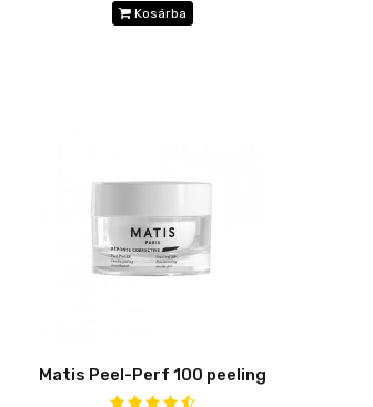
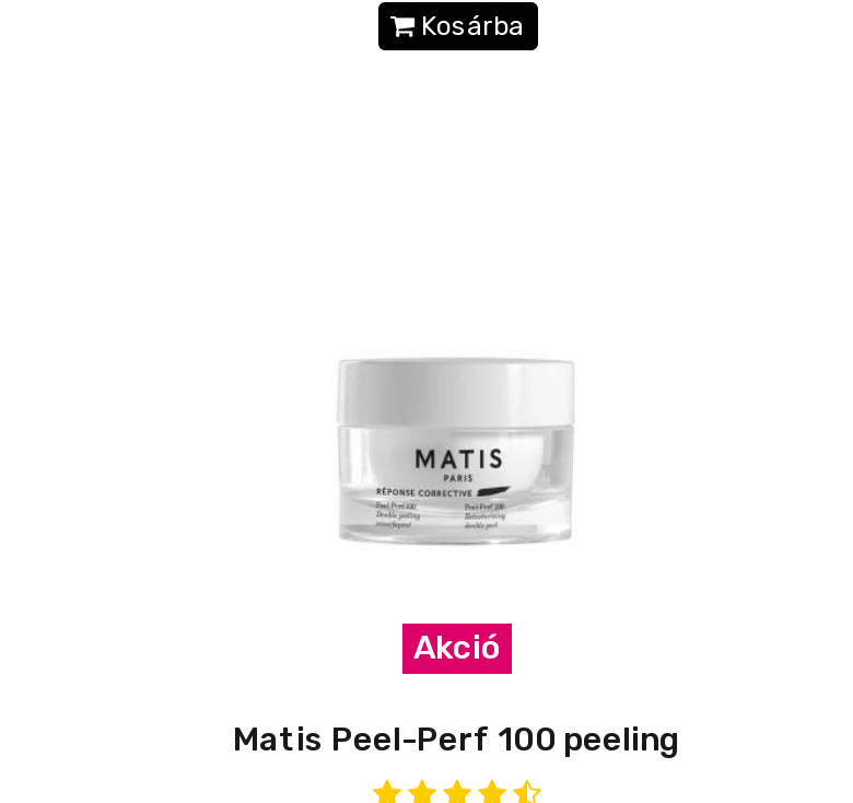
none -> [413,627,501,666] Akció

